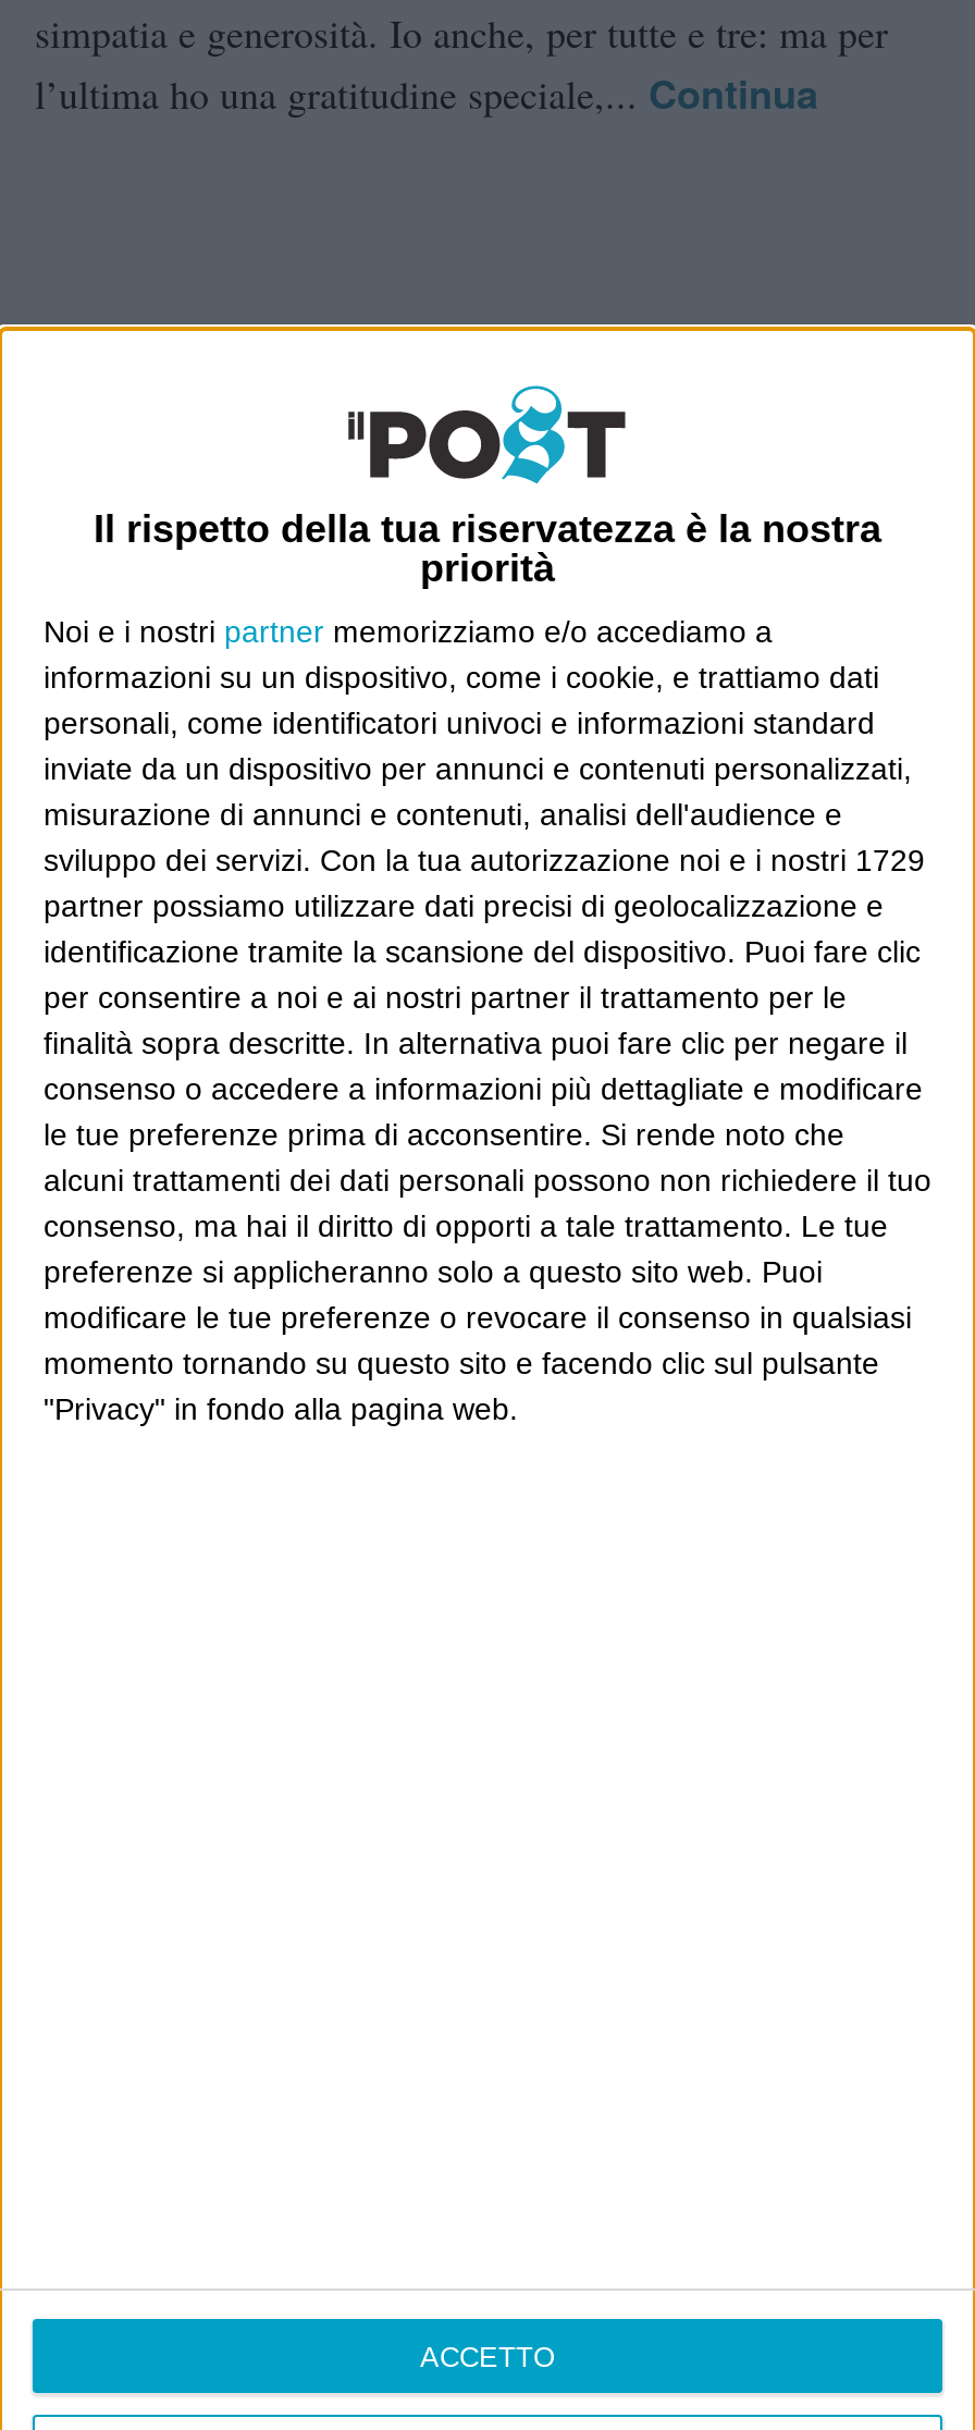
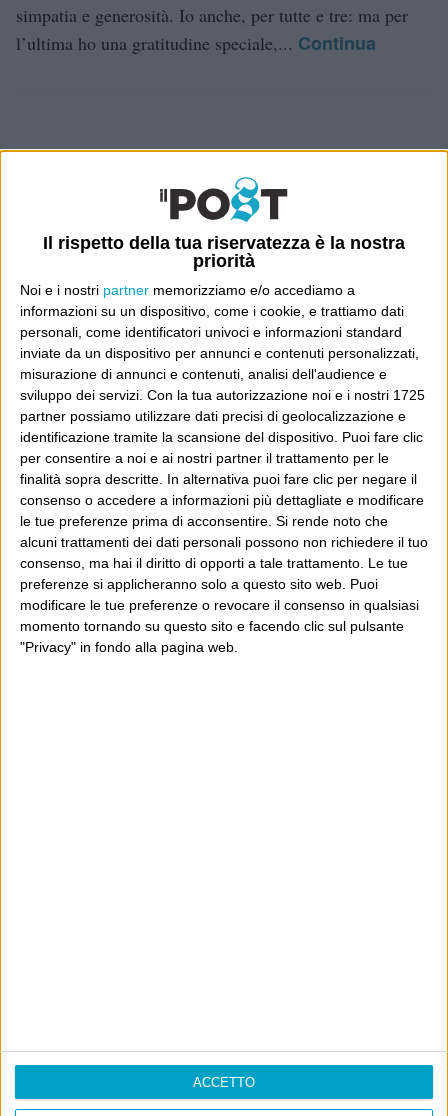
[44,843,925,878] sviluppo dei servizi. Con la tua autorizzazione noi e i nostri 1729 -> [20,387,425,403] sviluppo dei servizi. Con la tua autorizzazione noi e i nostri 1725

